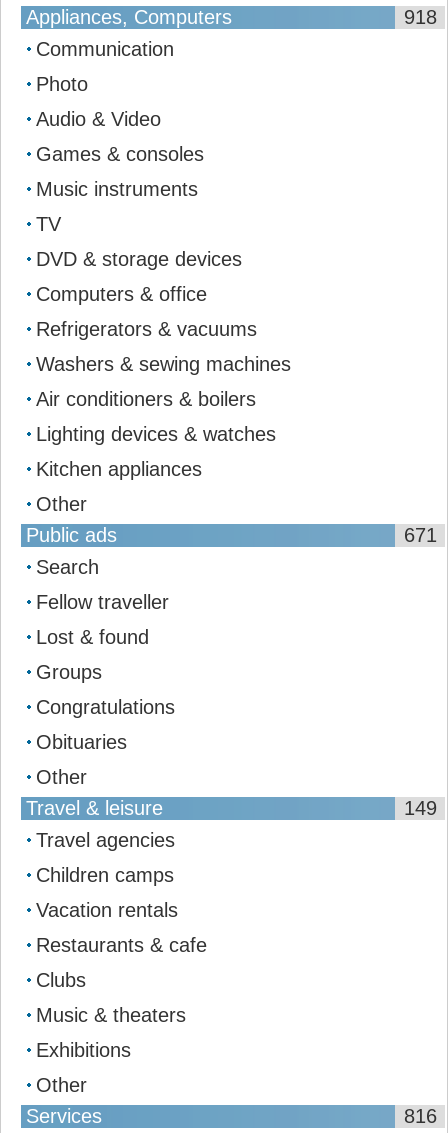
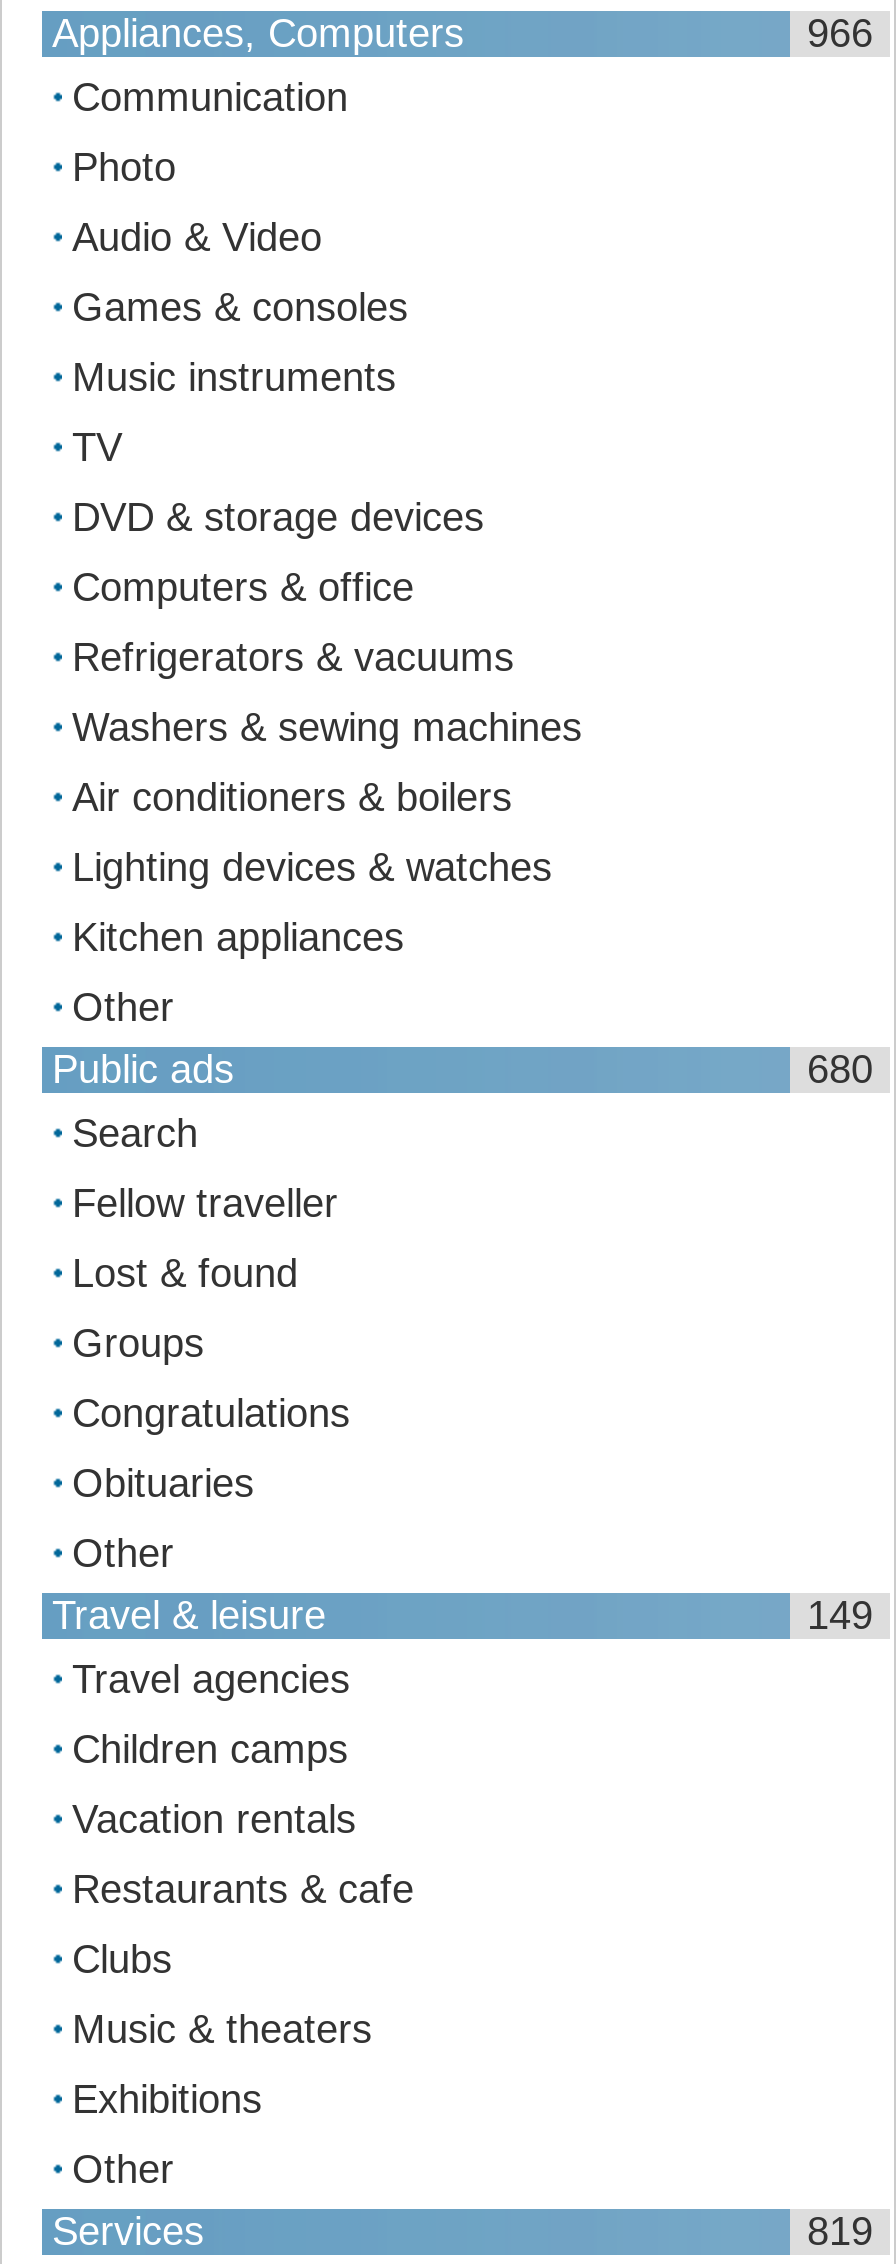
[403,6,436,28] 918 -> [807,11,873,55] 966
[403,524,436,546] 671 -> [807,1047,873,1091] 680
[403,1105,436,1127] 816 -> [807,2209,873,2253] 819

